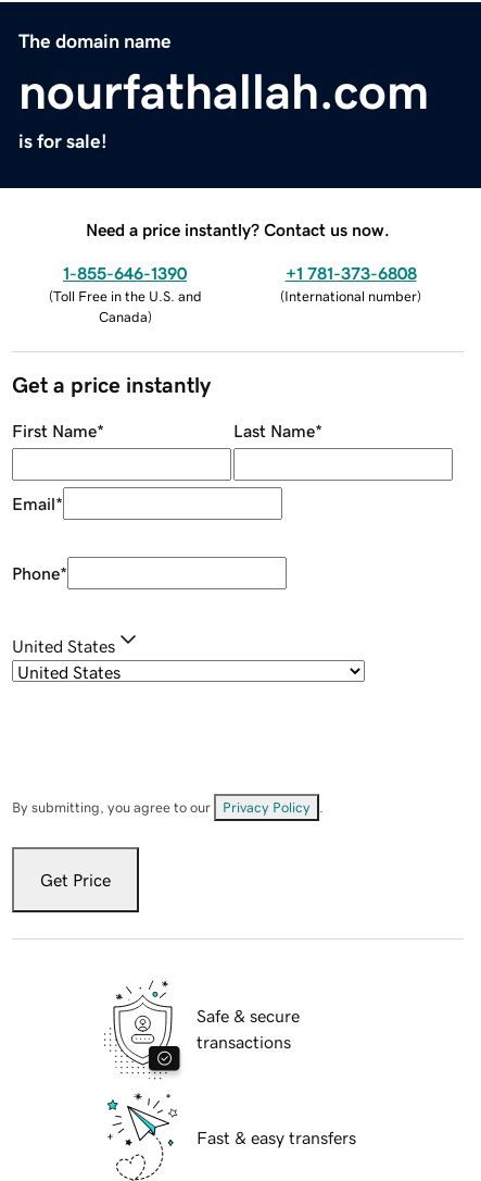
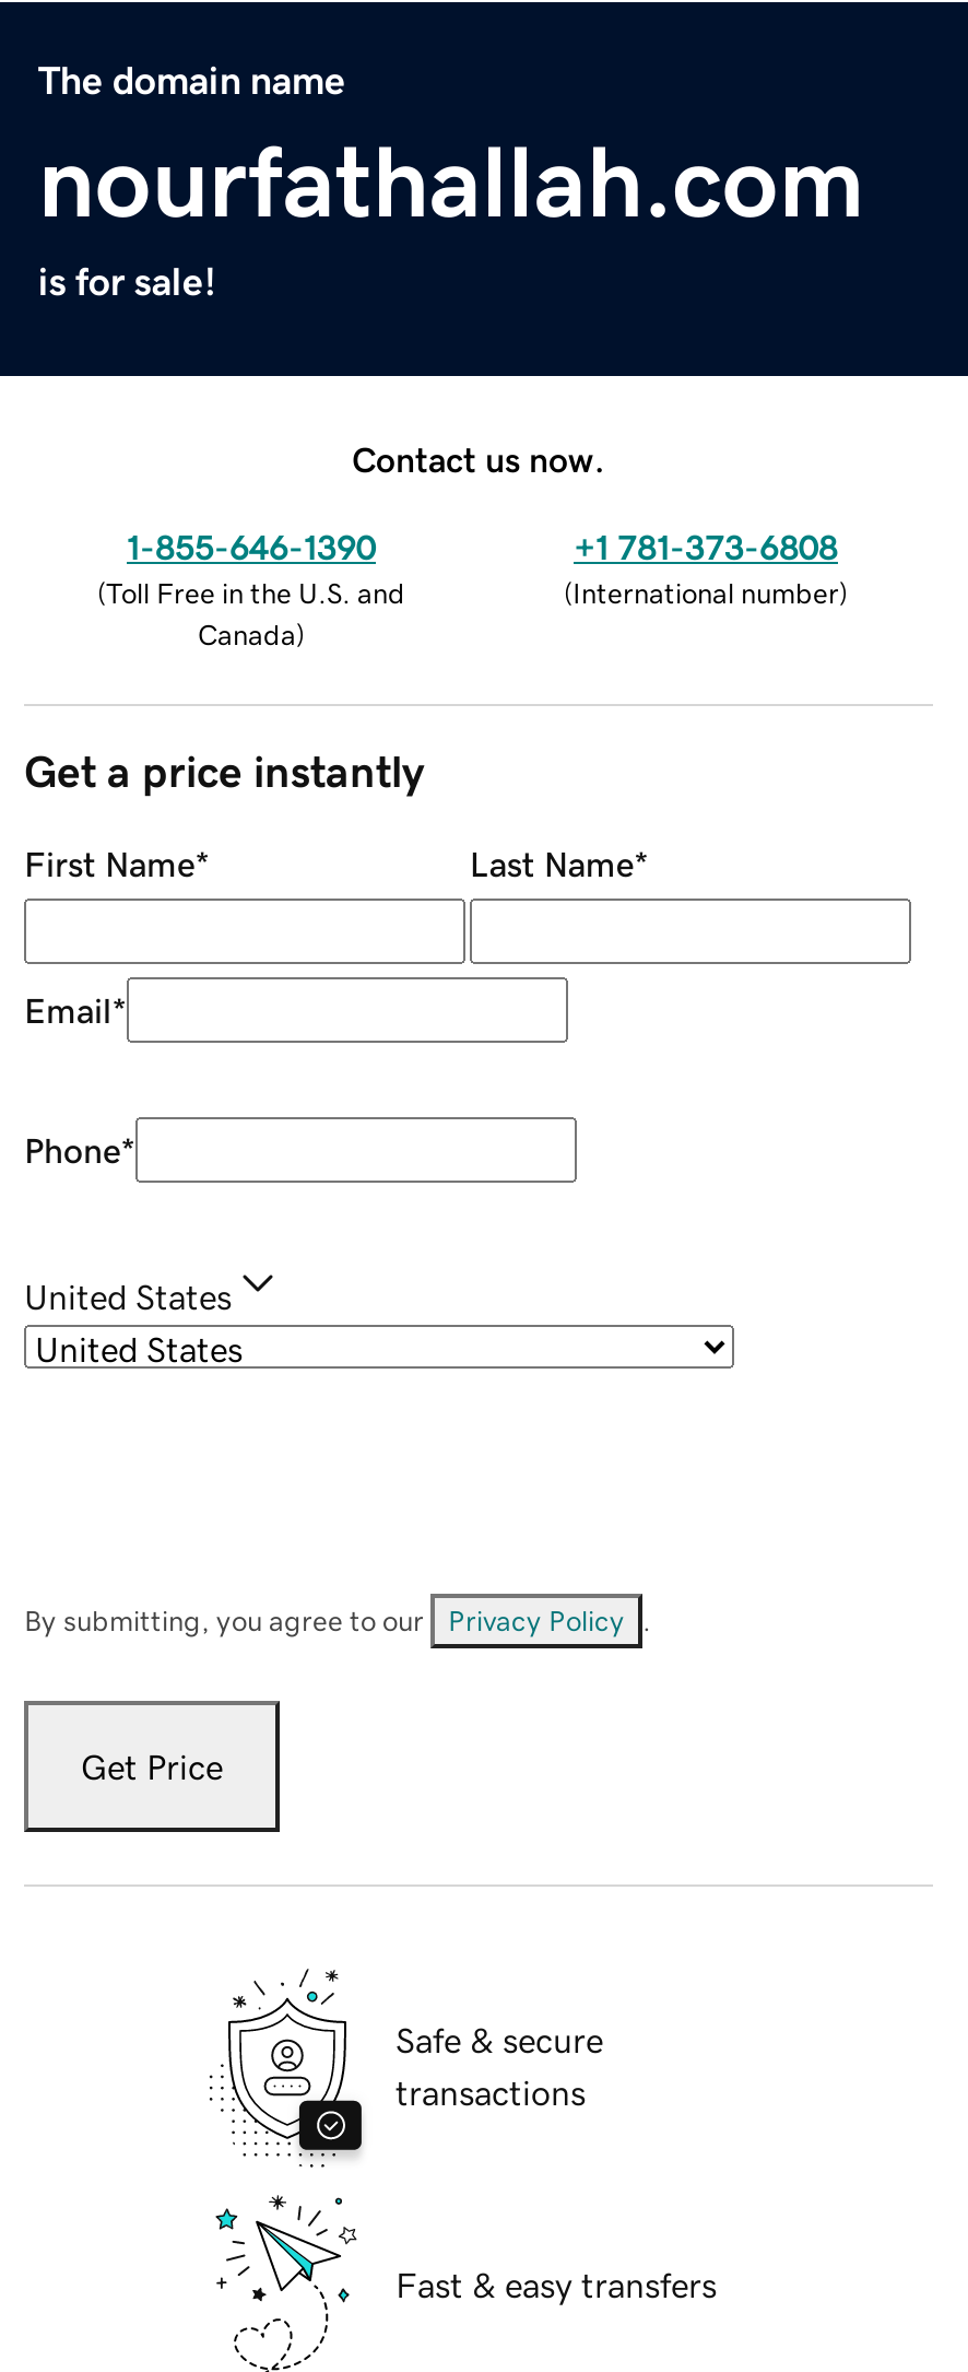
[86,220,390,238] Need a price instantly? Contact us now. -> [352,441,605,476] Contact us now.

